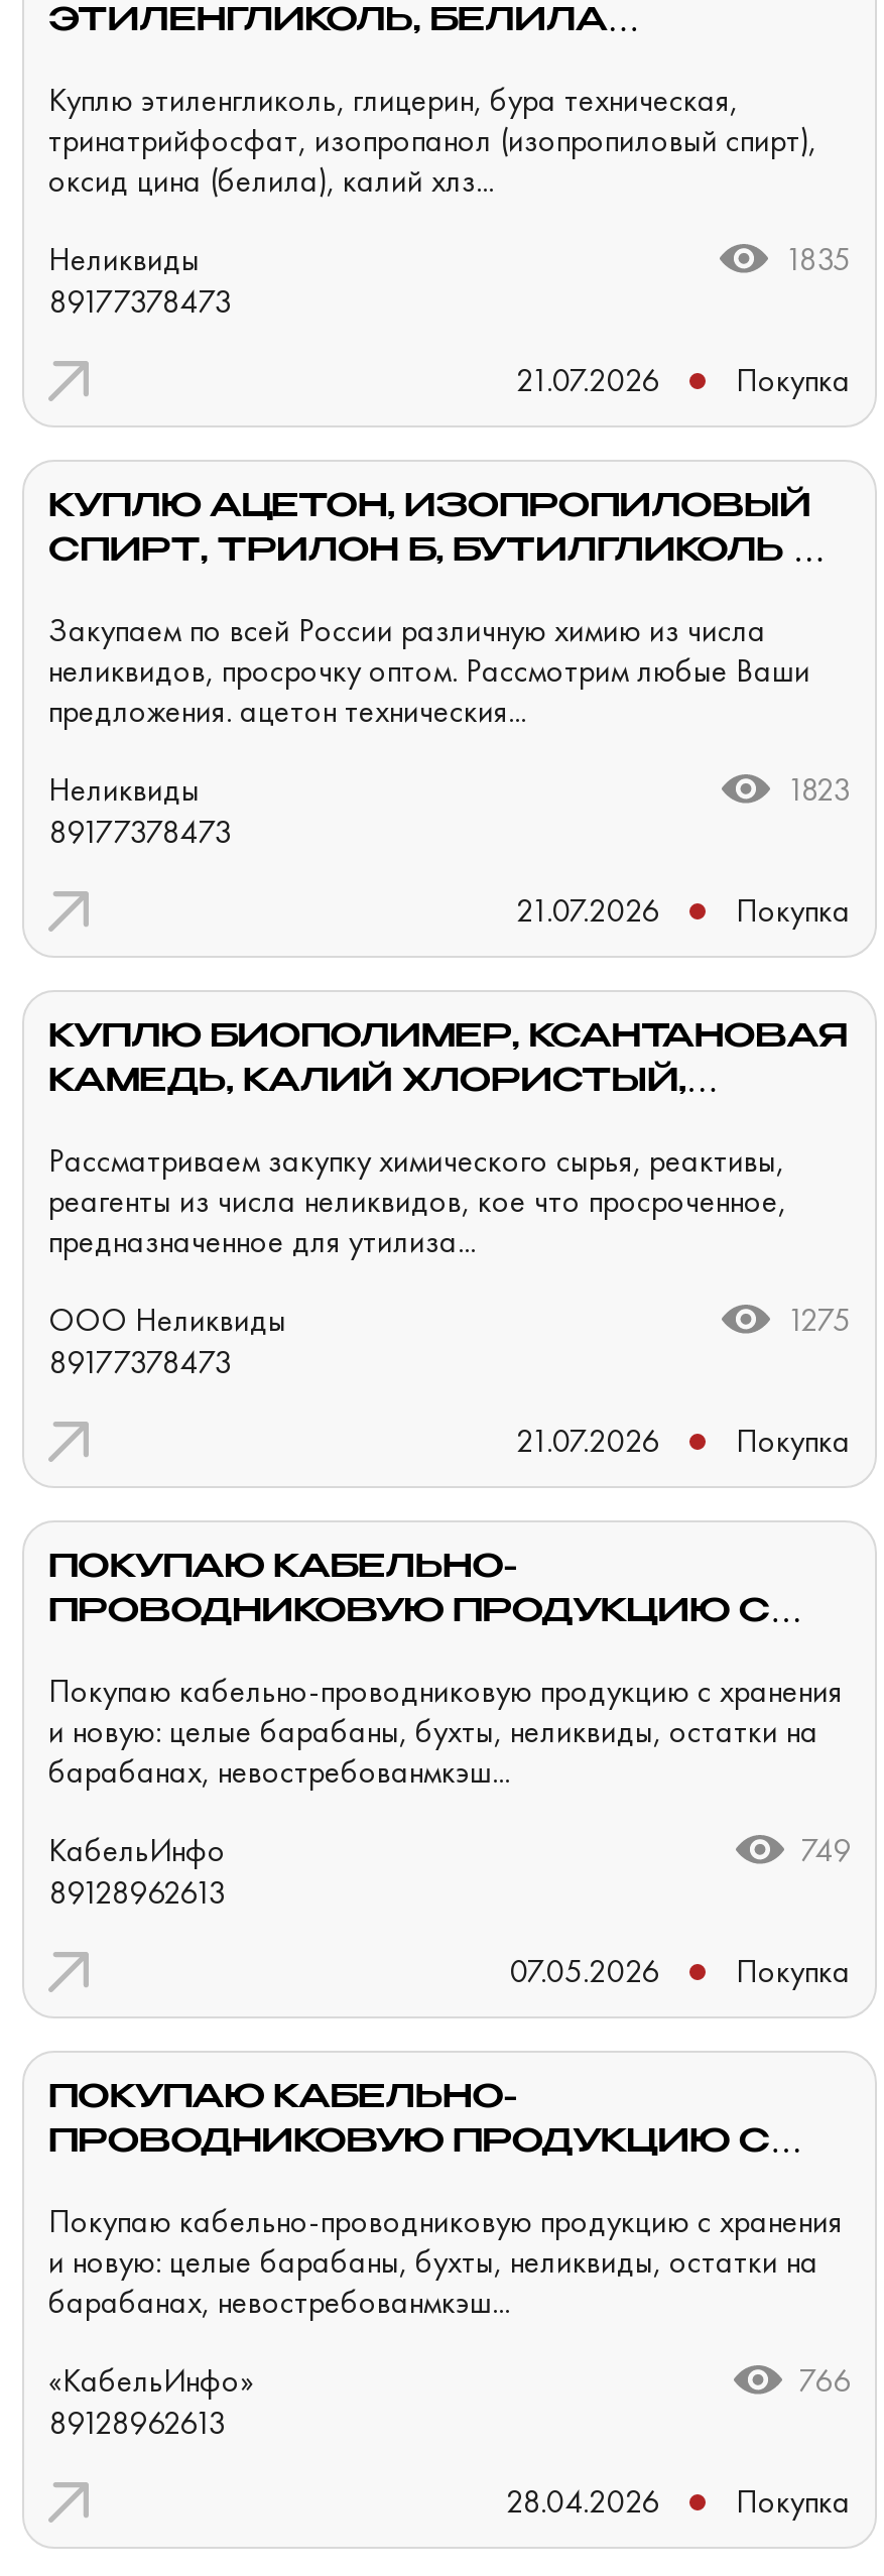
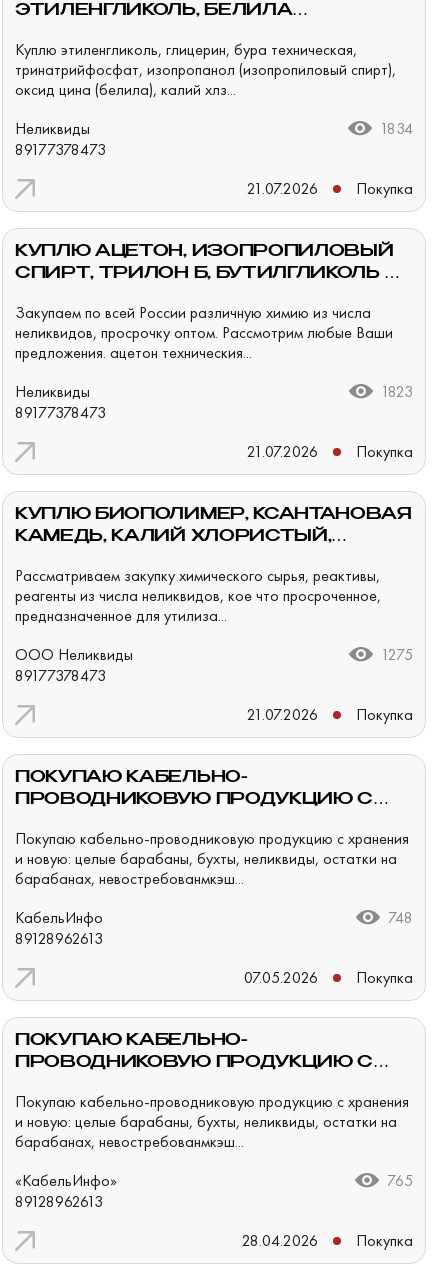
[784,238,851,281] 1835 -> [380,118,413,139] 1834
[800,1829,851,1872] 749 -> [388,907,413,928] 748
[798,2360,851,2402] 766 -> [387,1170,413,1191] 765

